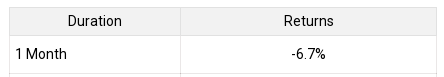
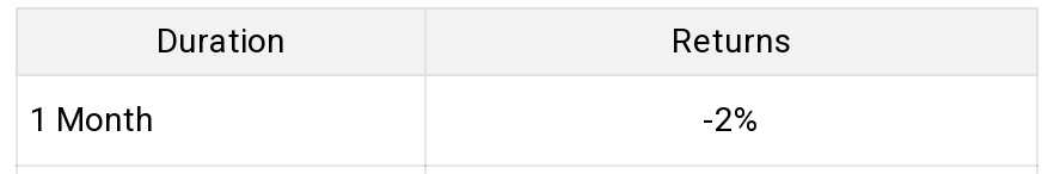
[291,46,326,62] -6.7% -> [703,100,760,138] -2%

